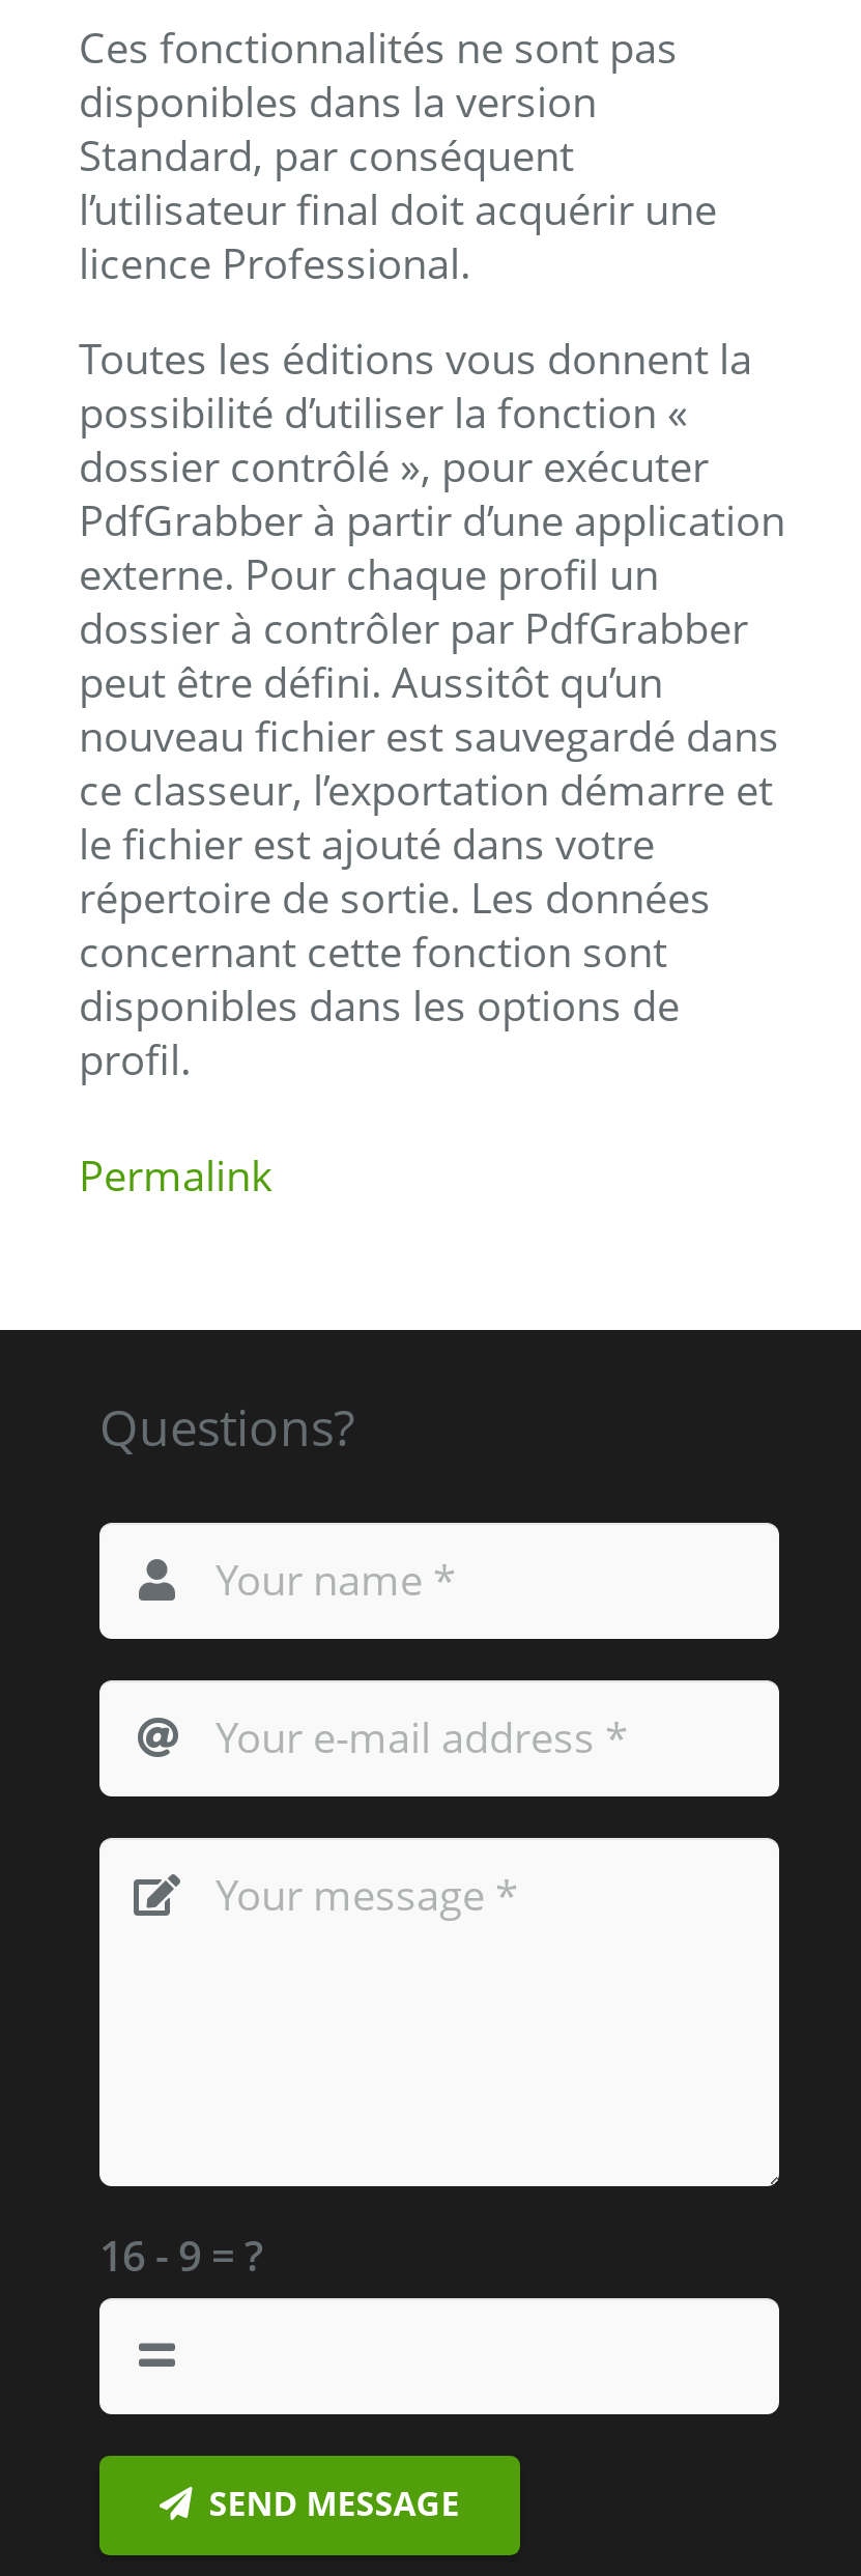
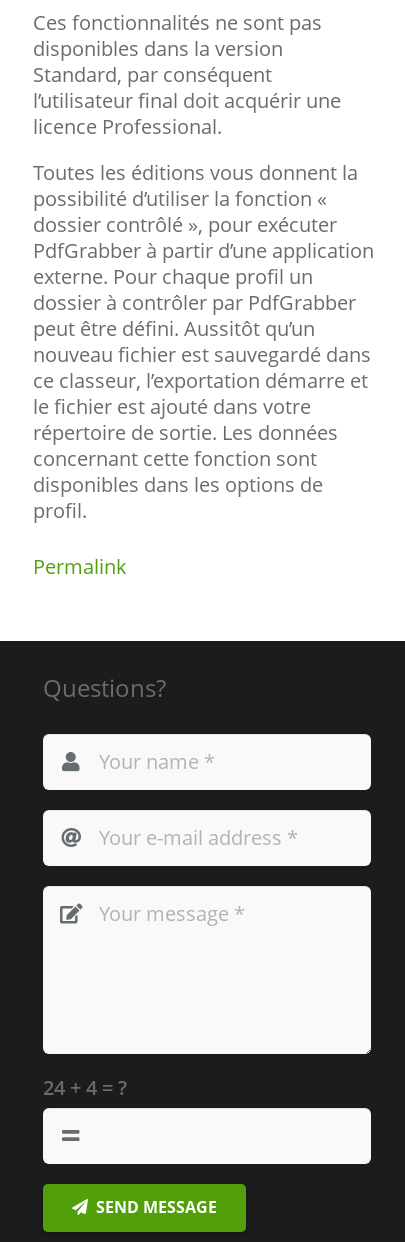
[99,2228,263,2284] 16 - 9 = ? -> [43,1074,127,1101] 24 + 4 = ?

